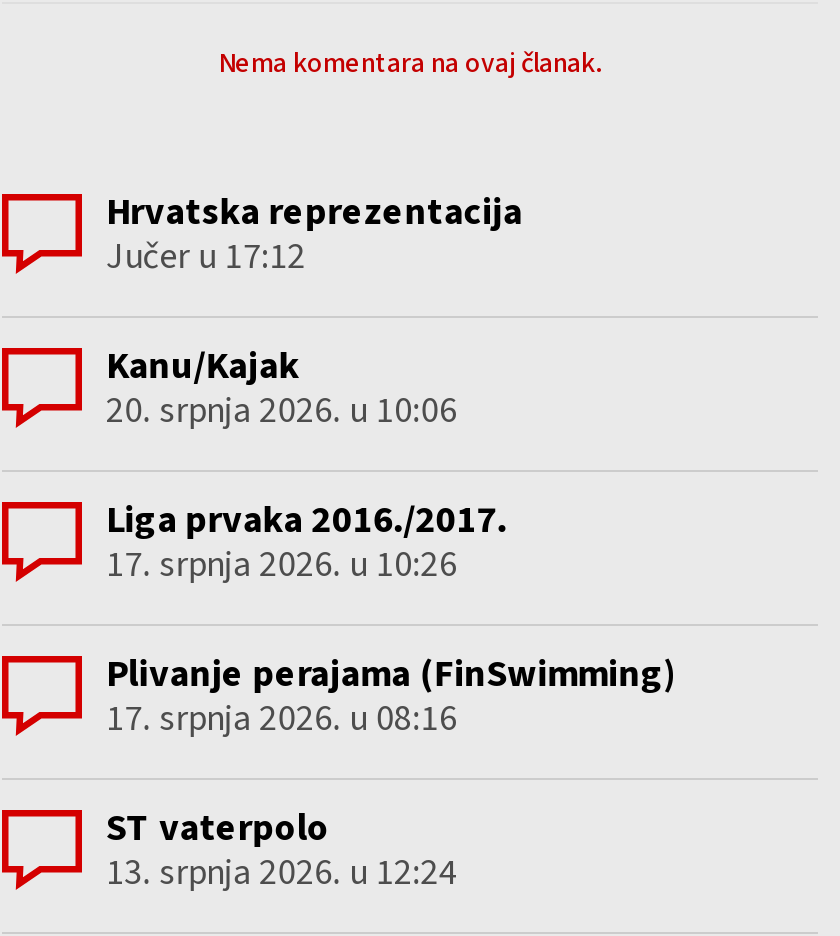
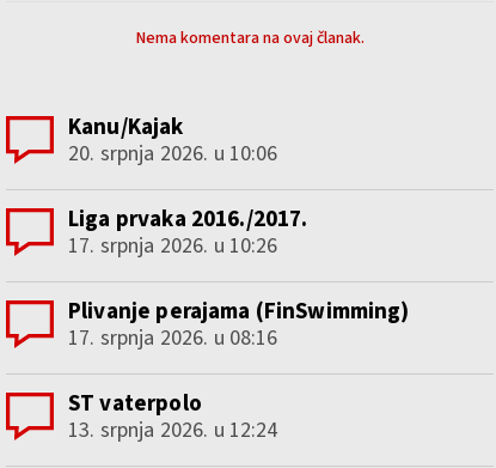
[106,186,523,282] Hrvatska reprezentacija | Jučer u 17:12 -> none

